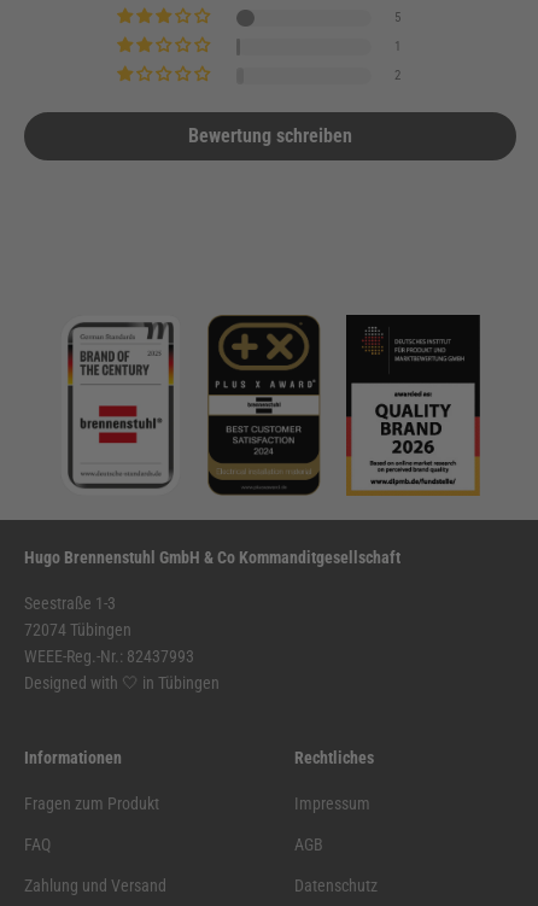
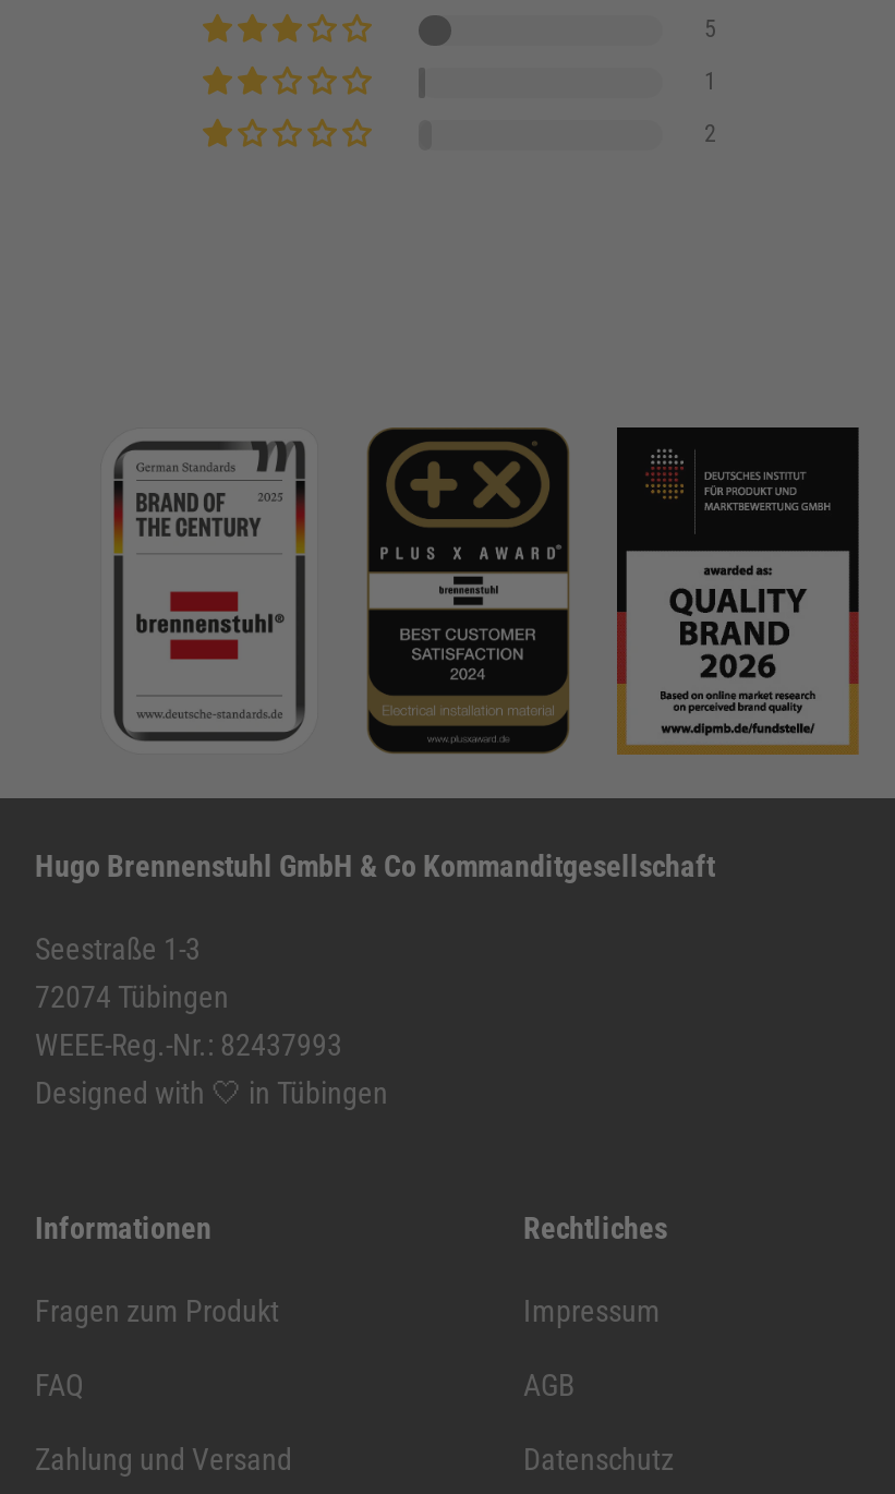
[188,124,352,147] Bewertung schreiben -> none

